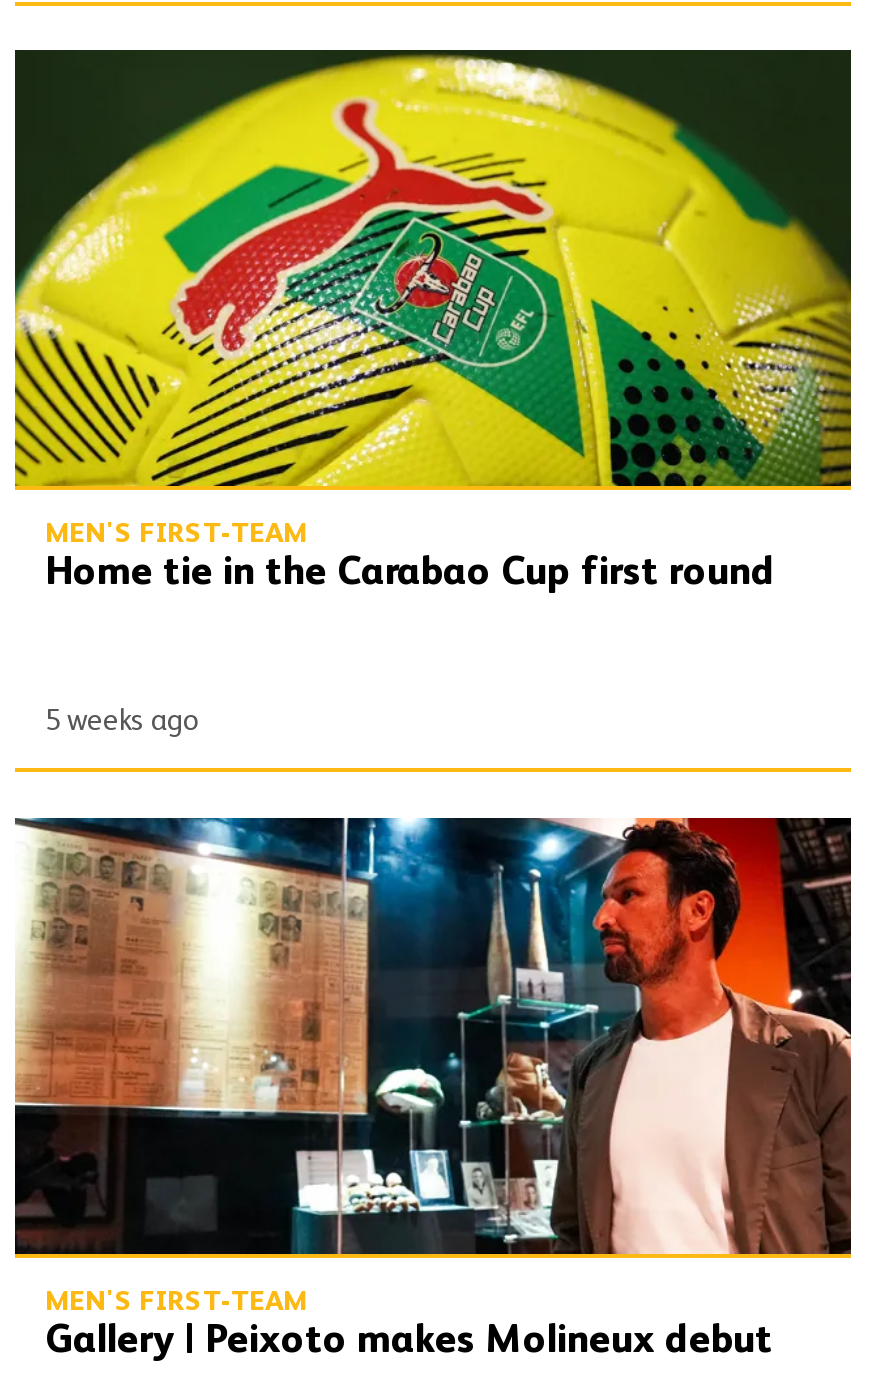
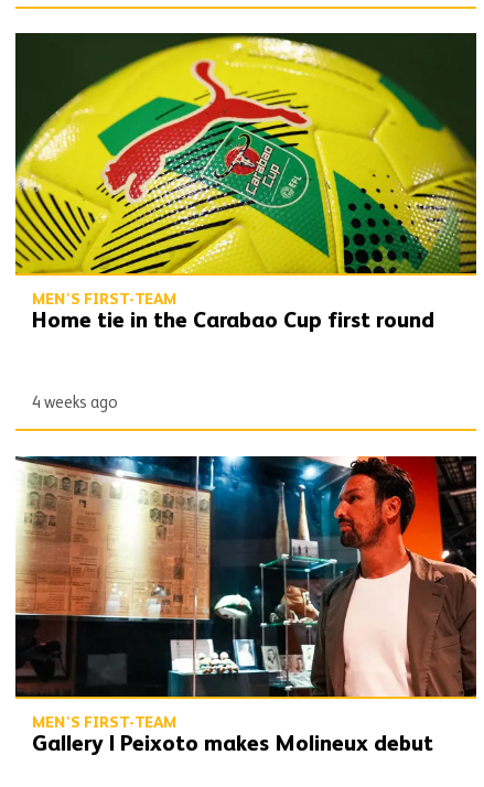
[45,706,201,736] 5 weeks ago -> [32,395,118,411] 4 weeks ago

